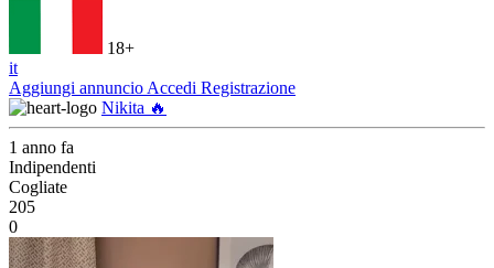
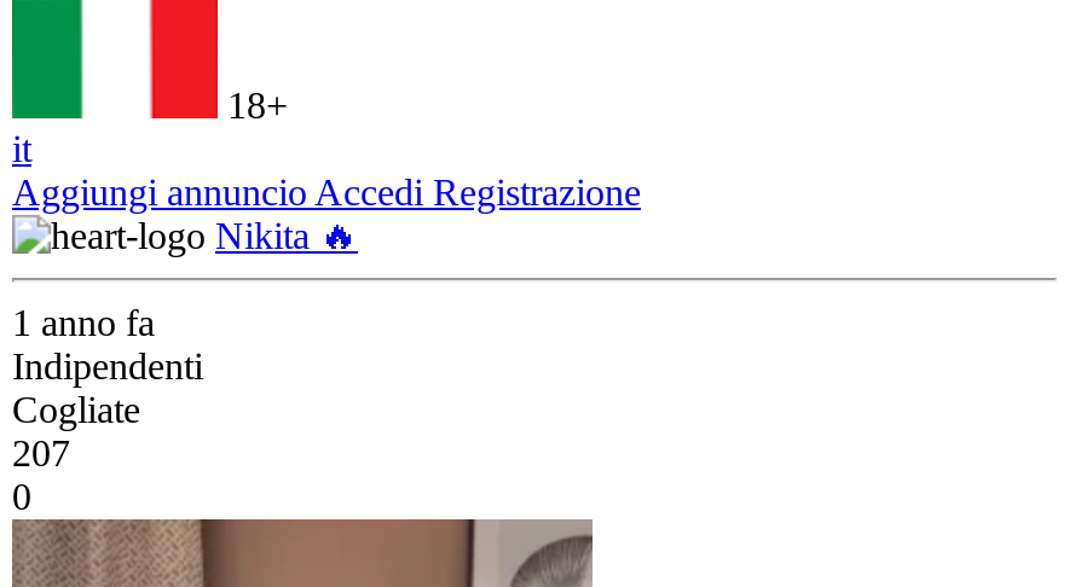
[9,197,35,216] 205 -> [12,432,70,473] 207

